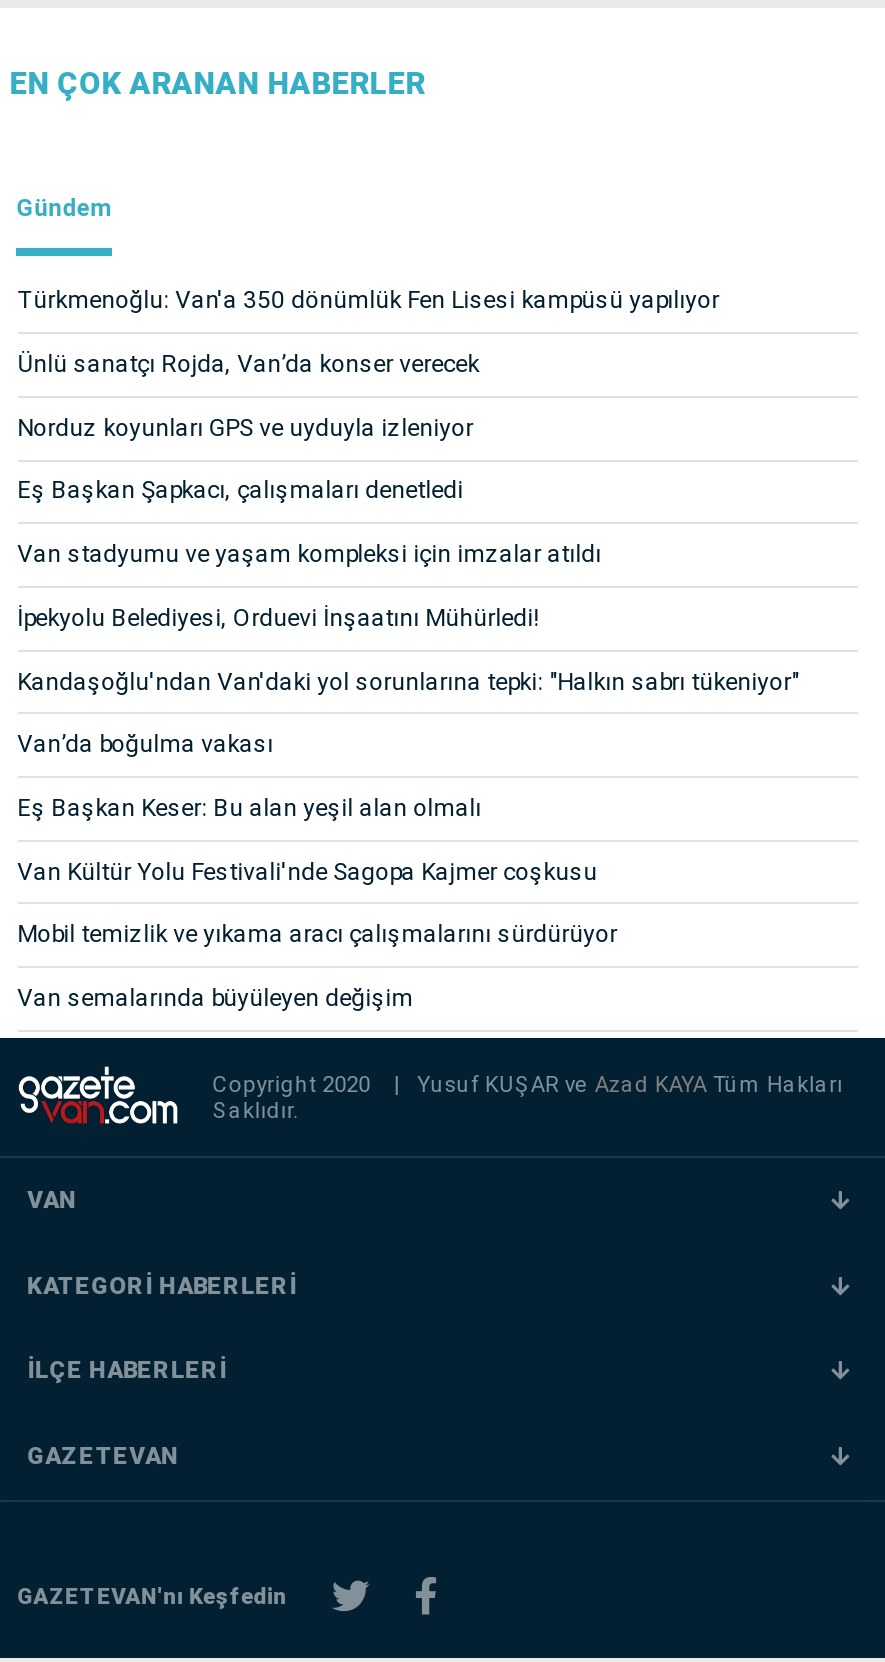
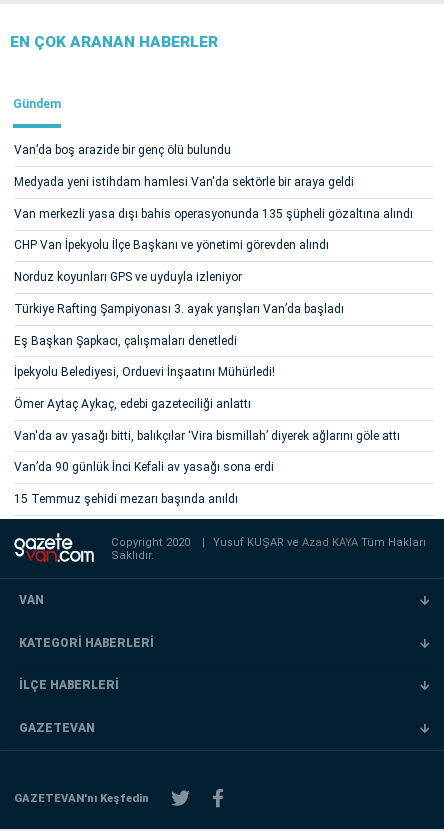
[17,287,719,378] Türkmenoğlu: Van'a 350 dönümlük Fen Lisesi kampüsü yapılıyor | Ünlü sanatçı Rojda, Van’da konser verecek -> [14,143,413,252] Van’da boş arazide bir genç ölü bulundu | Medyada yeni istihdam hamlesi Van'da sektörle bir araya geldi | Van merkezli yasa dışı bahis operasyonunda 135 şüpheli gözaltına alındı | CHP Van İpekyolu İlçe Başkanı ve yönetimi görevden alındı
moved [17,414,473,442] -> [14,270,242,284]: Norduz koyunları GPS ve uyduyla izleniyor
none -> [14,302,344,316] Türkiye Rafting Şampiyonası 3. ayak yarışları Van’da başladı
moved [17,477,463,505] -> [14,333,237,347]: Eş Başkan Şapkacı, çalışmaları denetledi
[17,540,601,568] Van stadyumu ve yaşam kompleksi için imzalar atıldı -> none
moved [17,604,539,632] -> [14,365,275,379]: İpekyolu Belediyesi, Orduevi İnşaatını Mühürledi!
[17,667,799,1012] Kandaşoğlu'ndan Van'daki yol sorunlarına tepki: "Halkın sabrı tükeniyor" | Van’da boğulma vakası | Eş Başkan Keser: Bu alan yeşil alan olmalı | Van Kültür Yolu Festivali'nde Sagopa Kajmer coşkusu | Mobil temizlik ve yıkama aracı çalışmalarını sürdürüyor | Van semalarında büyüleyen değişim -> [14,397,400,506] Ömer Aytaç Aykaç, edebi gazeteciliği anlattı | Van'da av yasağı bitti, balıkçılar ‘Vira bismillah’ diyerek ağlarını göle attı | Van’da 90 günlük İnci Kefali av yasağı sona erdi | 15 Temmuz şehidi mezarı başında anıldı

